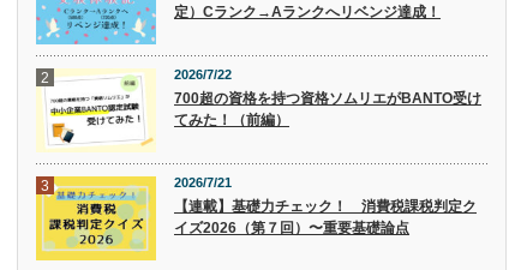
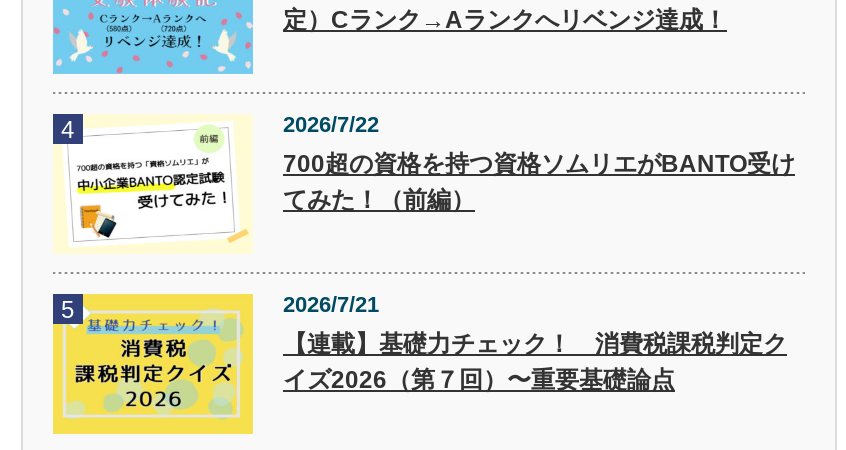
[41,69,49,86] 2 -> [61,115,75,143] 4
[41,177,49,194] 3 -> [61,295,75,323] 5

